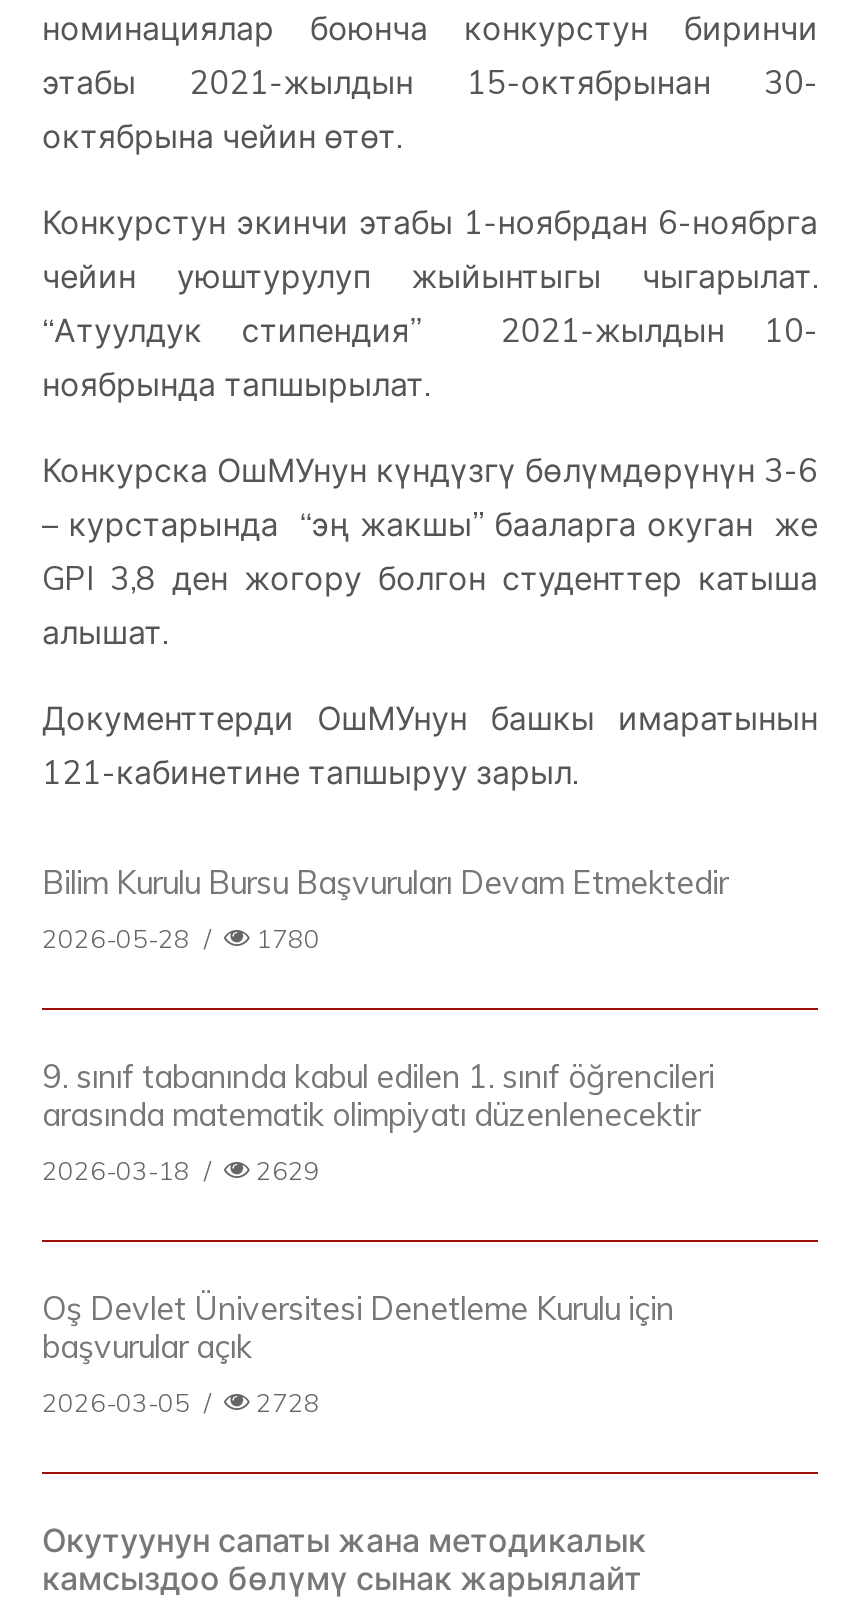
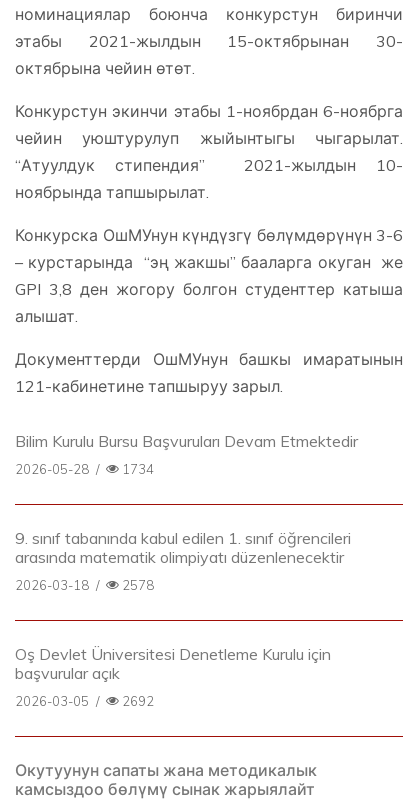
[42,922,320,954] 2026-05-28 / 1780 -> [15,461,154,477] 2026-05-28 / 1734
[42,1154,320,1186] 2026-03-18 / 2629 -> [15,577,154,593] 2026-03-18 / 2578
[42,1386,320,1418] 2026-03-05 / 2728 -> [15,693,154,709] 2026-03-05 / 2692

